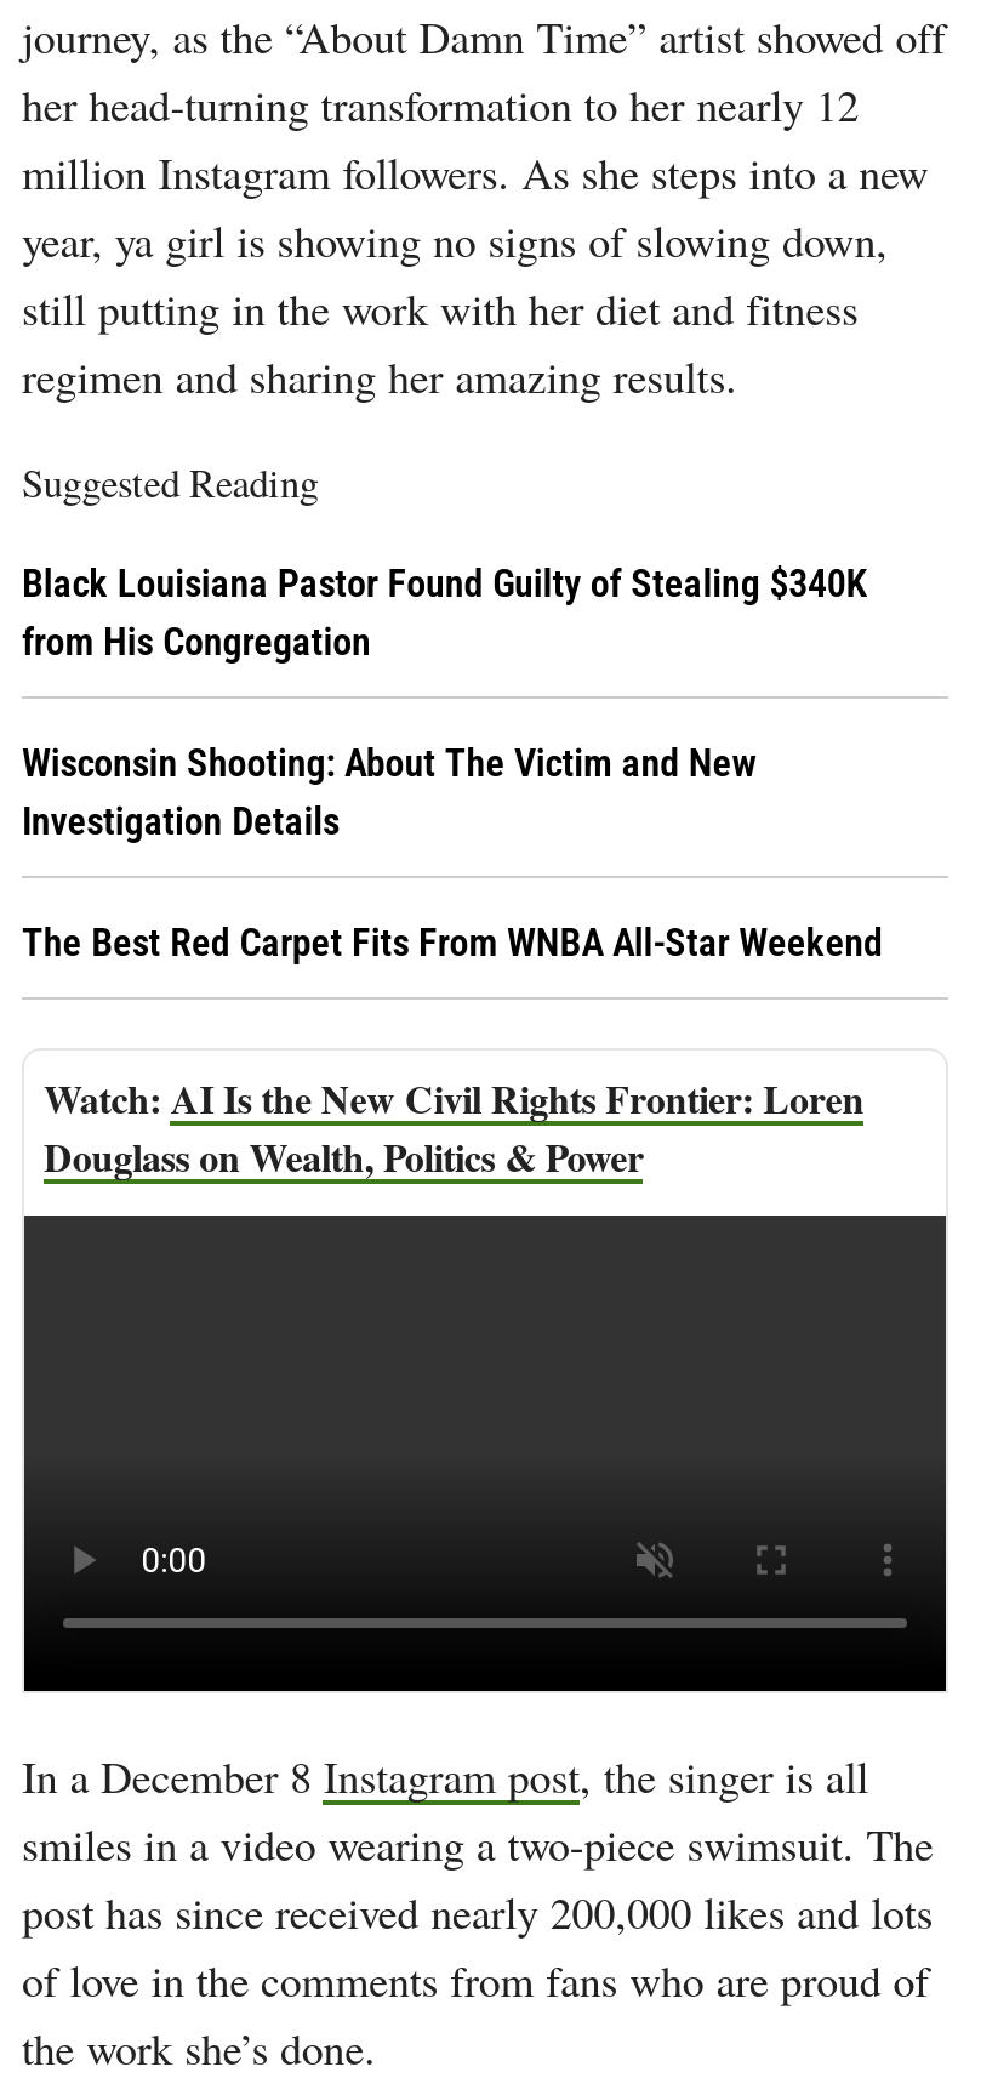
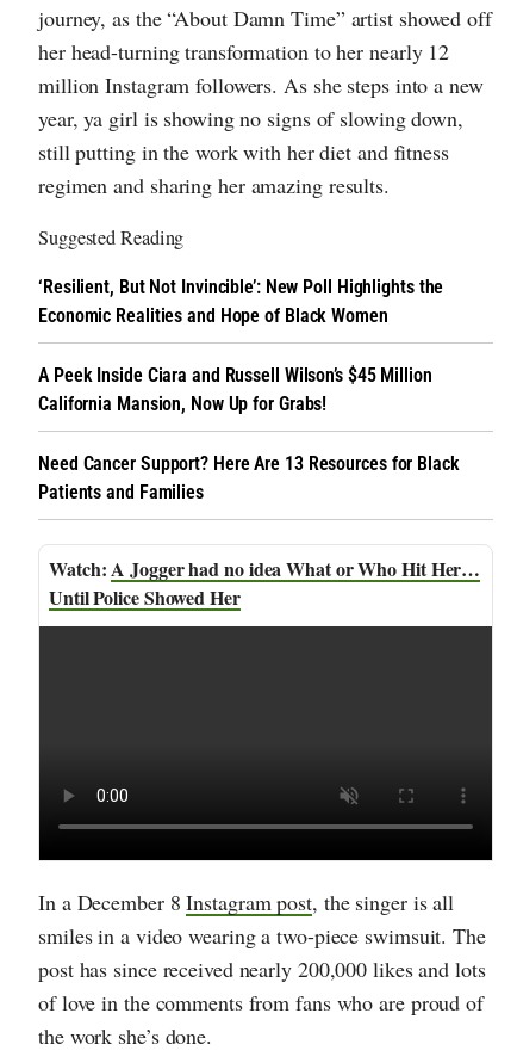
[22,561,868,665] Black Louisiana Pastor Found Guilty of Stealing $340K | from His Congregation -> [38,276,444,327] ‘Resilient, But Not Invincible’: New Poll Highlights the | Economic Realities and Hope of Black Women
[22,740,756,845] Wisconsin Shooting: About The Victim and New | Investigation Details -> [38,364,432,415] A Peek Inside Ciara and Russell Wilson’s $45 Million | California Mansion, Now Up for Grabs!
[22,920,883,966] The Best Red Carpet Fits From WNBA All-Star Weekend -> [38,452,460,504] Need Cancer Support? Here Are 13 Resources for Black | Patients and Families
[44,1070,864,1184] AI Is the New Civil Rights Frontier: Loren | Douglass on Wealth, Politics & Power -> [49,555,480,611] A Jogger had no idea What or Who Hit Her… | Until Police Showed Her

